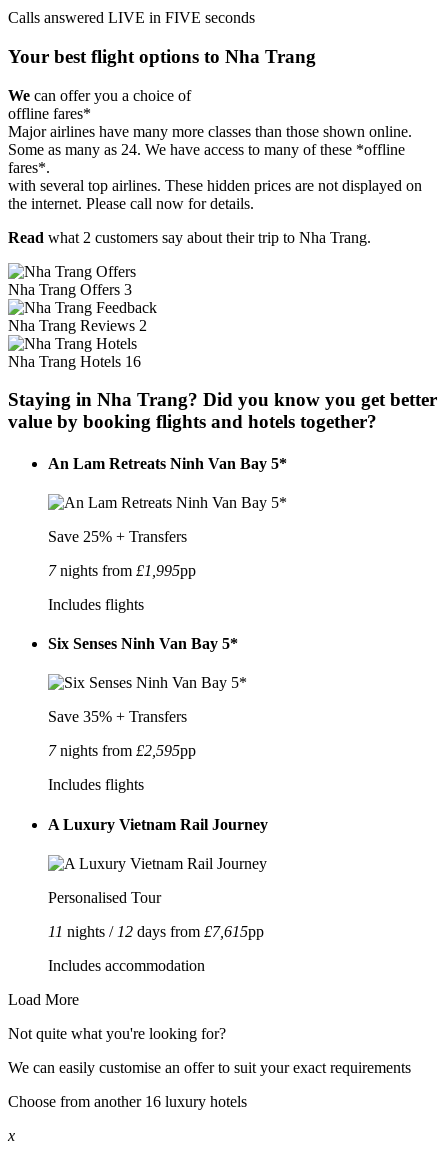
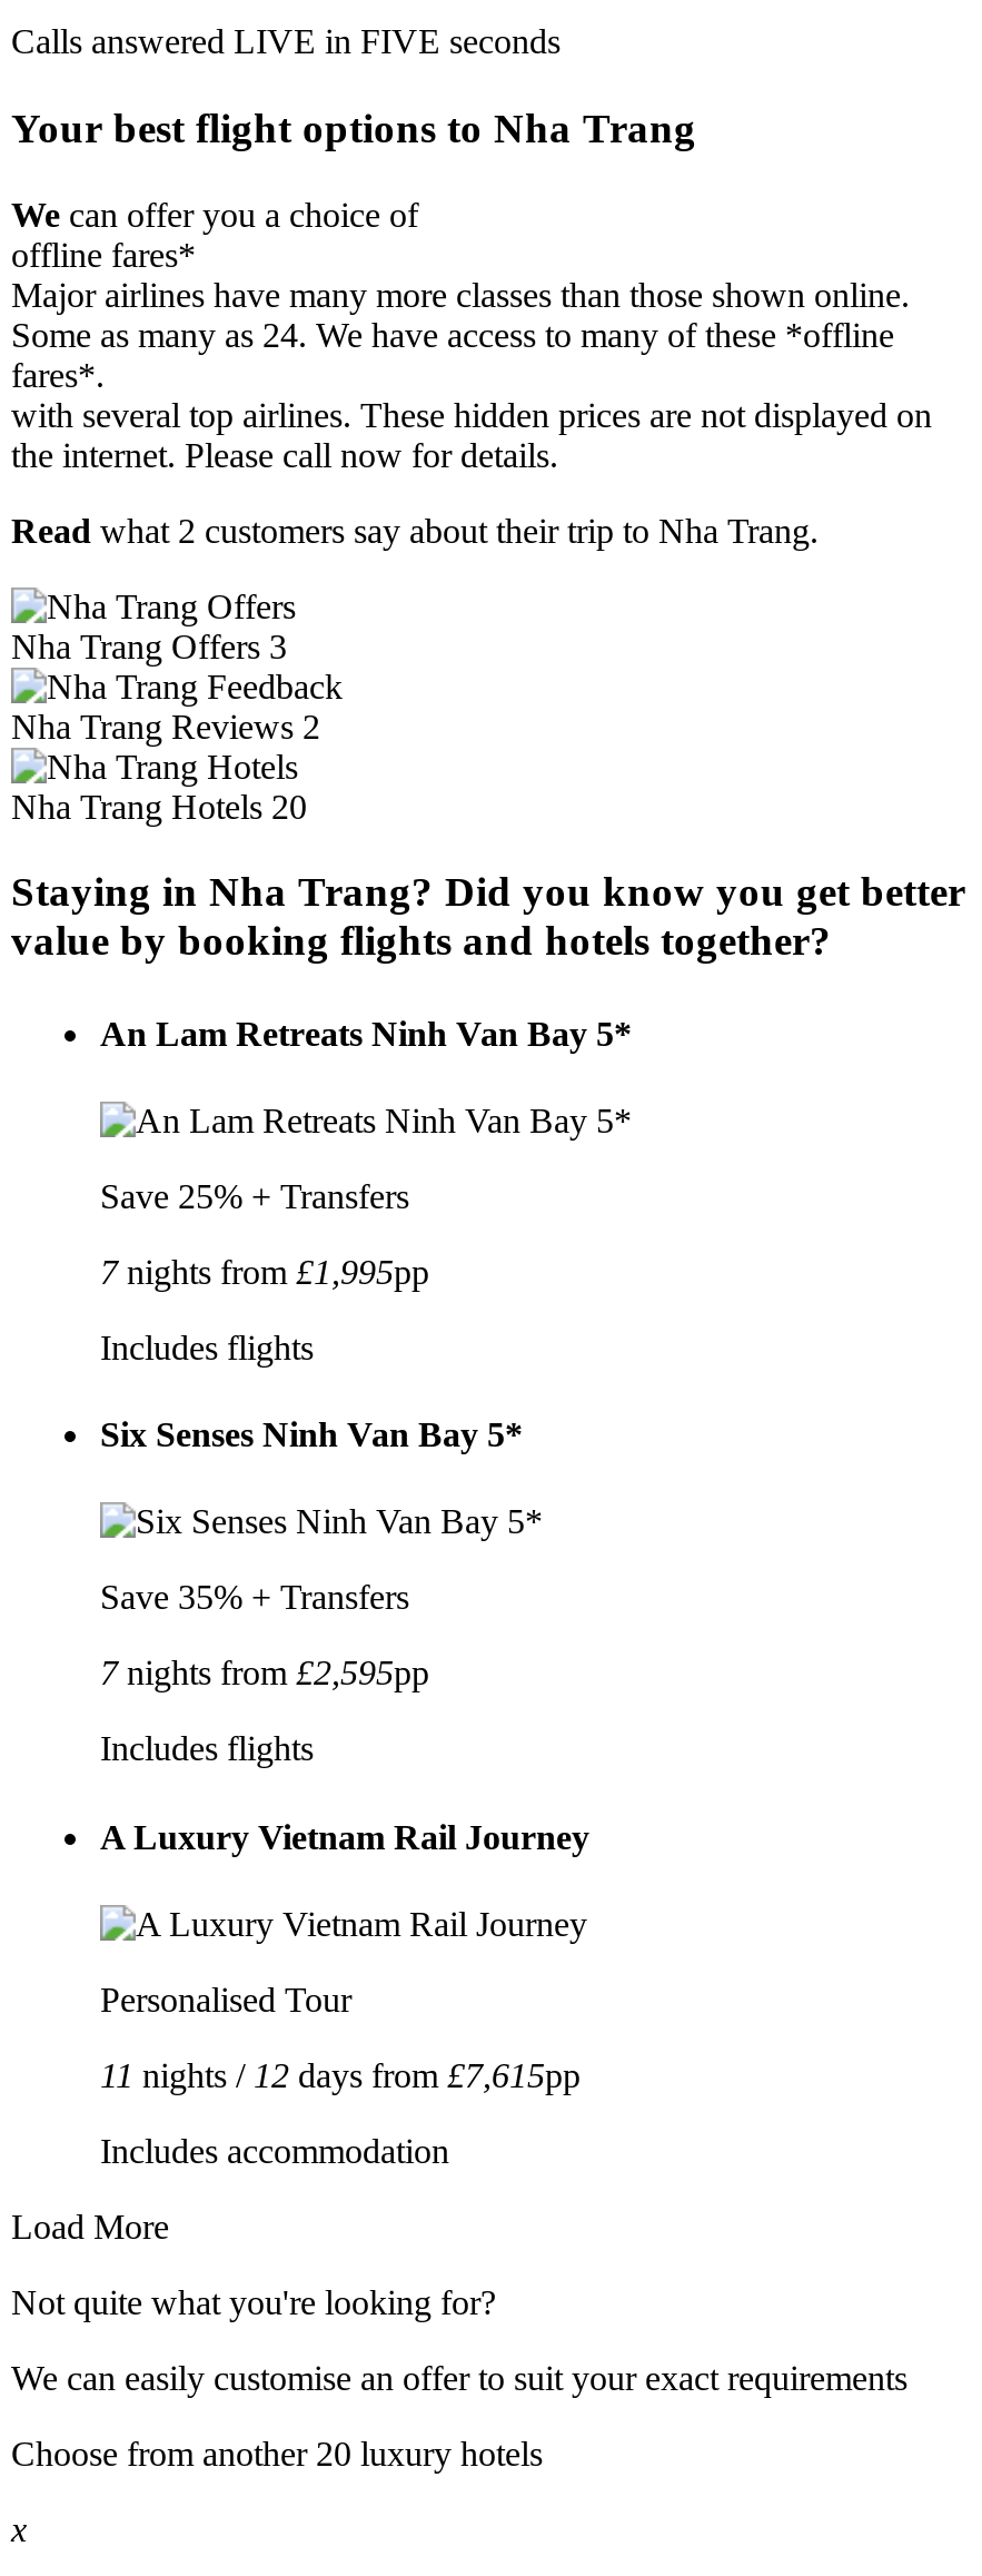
[8,353,141,370] Nha Trang Hotels 16 -> [11,787,307,825] Nha Trang Hotels 20
[8,1093,247,1110] Choose from another 16 luxury hotels -> [11,2434,543,2472] Choose from another 20 luxury hotels

